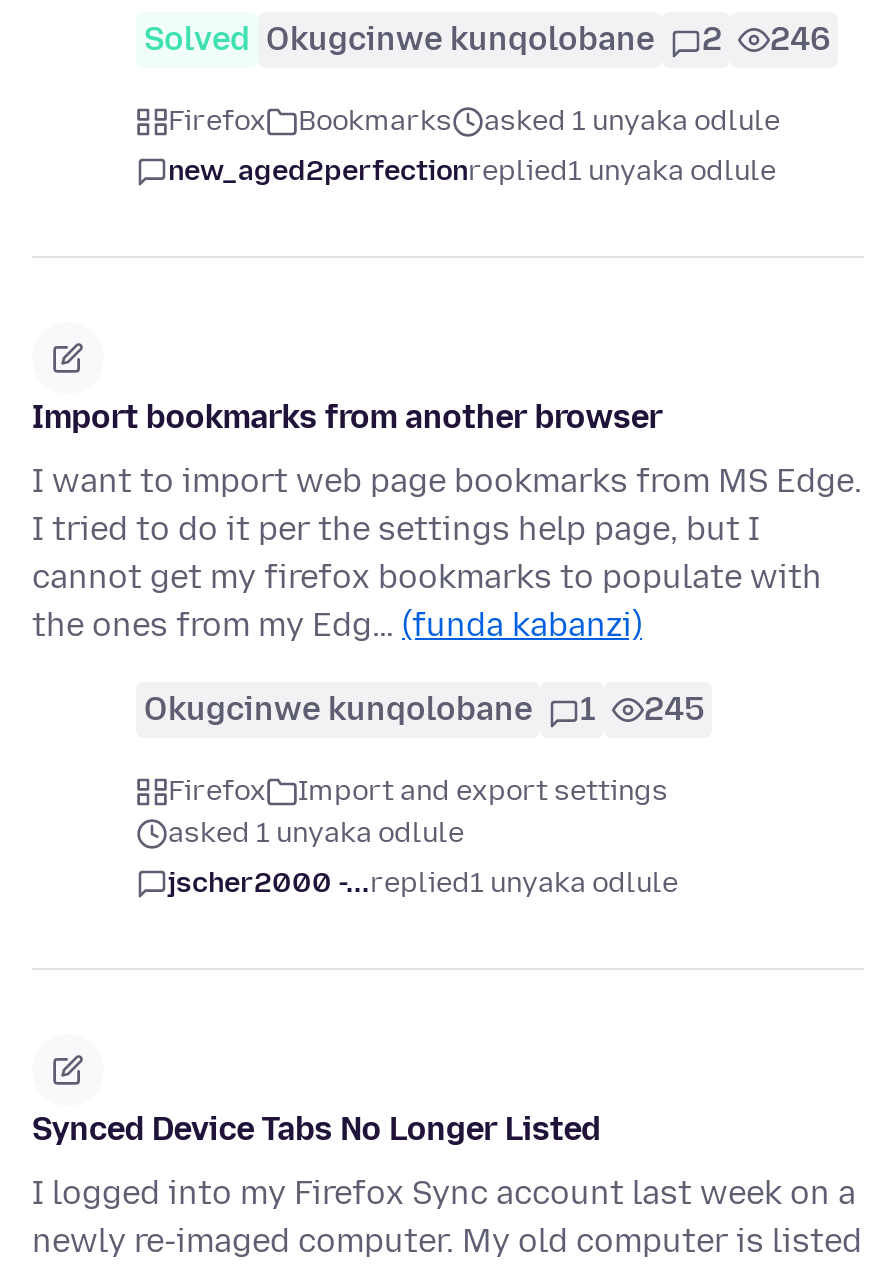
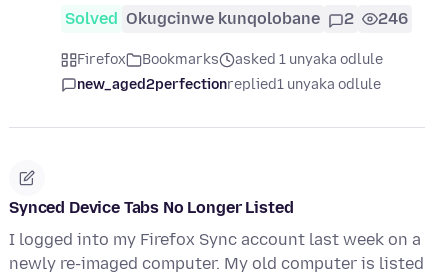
[32,399,862,901] Import bookmarks from another browser | I want to import web page bookmarks from MS Edge. | I tried to do it per the settings help page, but I | cannot get my firefox bookmarks to populate with | the ones from my Edg… (funda kabanzi) | Okugcinwe kunqolobane | 1 | 245 | Firefox | Import and export settings | asked 1 unyaka odlule | jscher2000 -...replied1 unyaka odlule -> none

